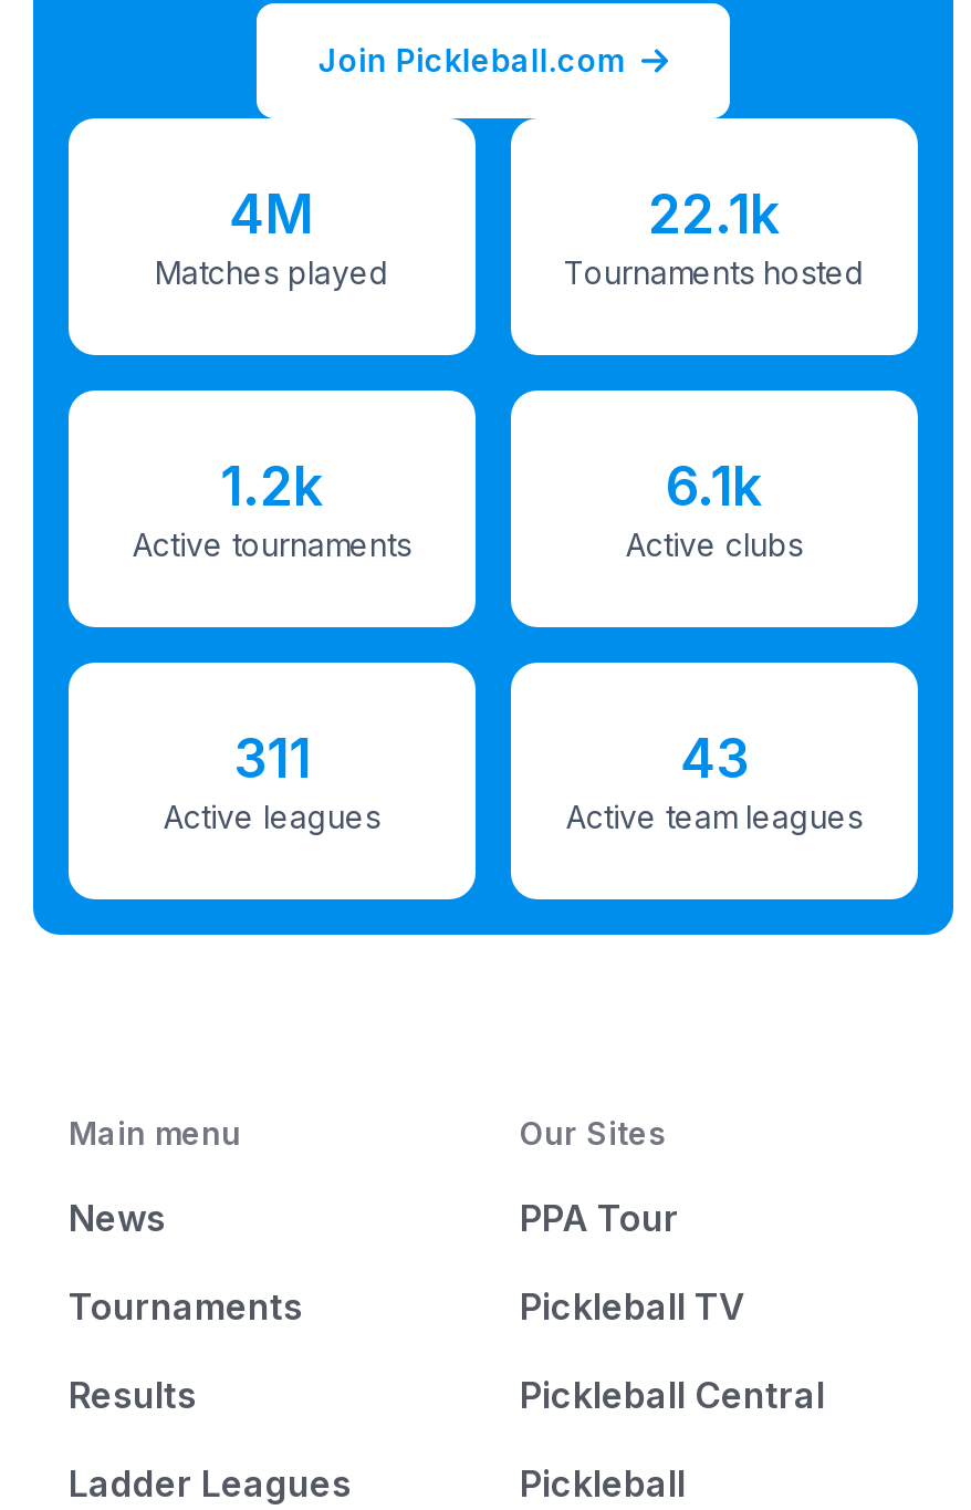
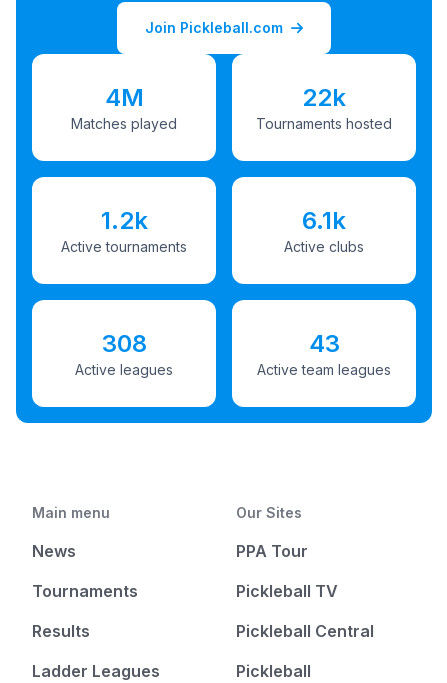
[648,181,781,246] 22.1k -> [302,82,346,111] 22k
[233,726,311,790] 311 -> [101,328,146,357] 308

